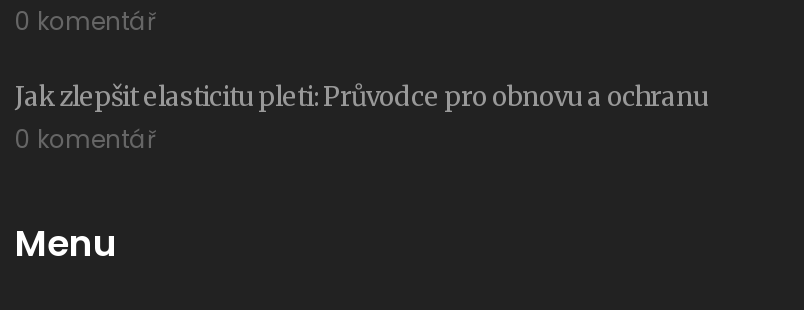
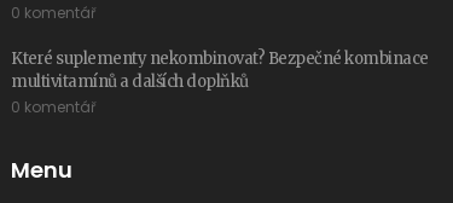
[15,80,708,114] Jak zlepšit elasticitu pleti: Průvodce pro obnovu a ochranu -> [11,48,428,92] Které suplementy nekombinovat? Bezpečné kombinace | multivitamínů a dalších doplňků

